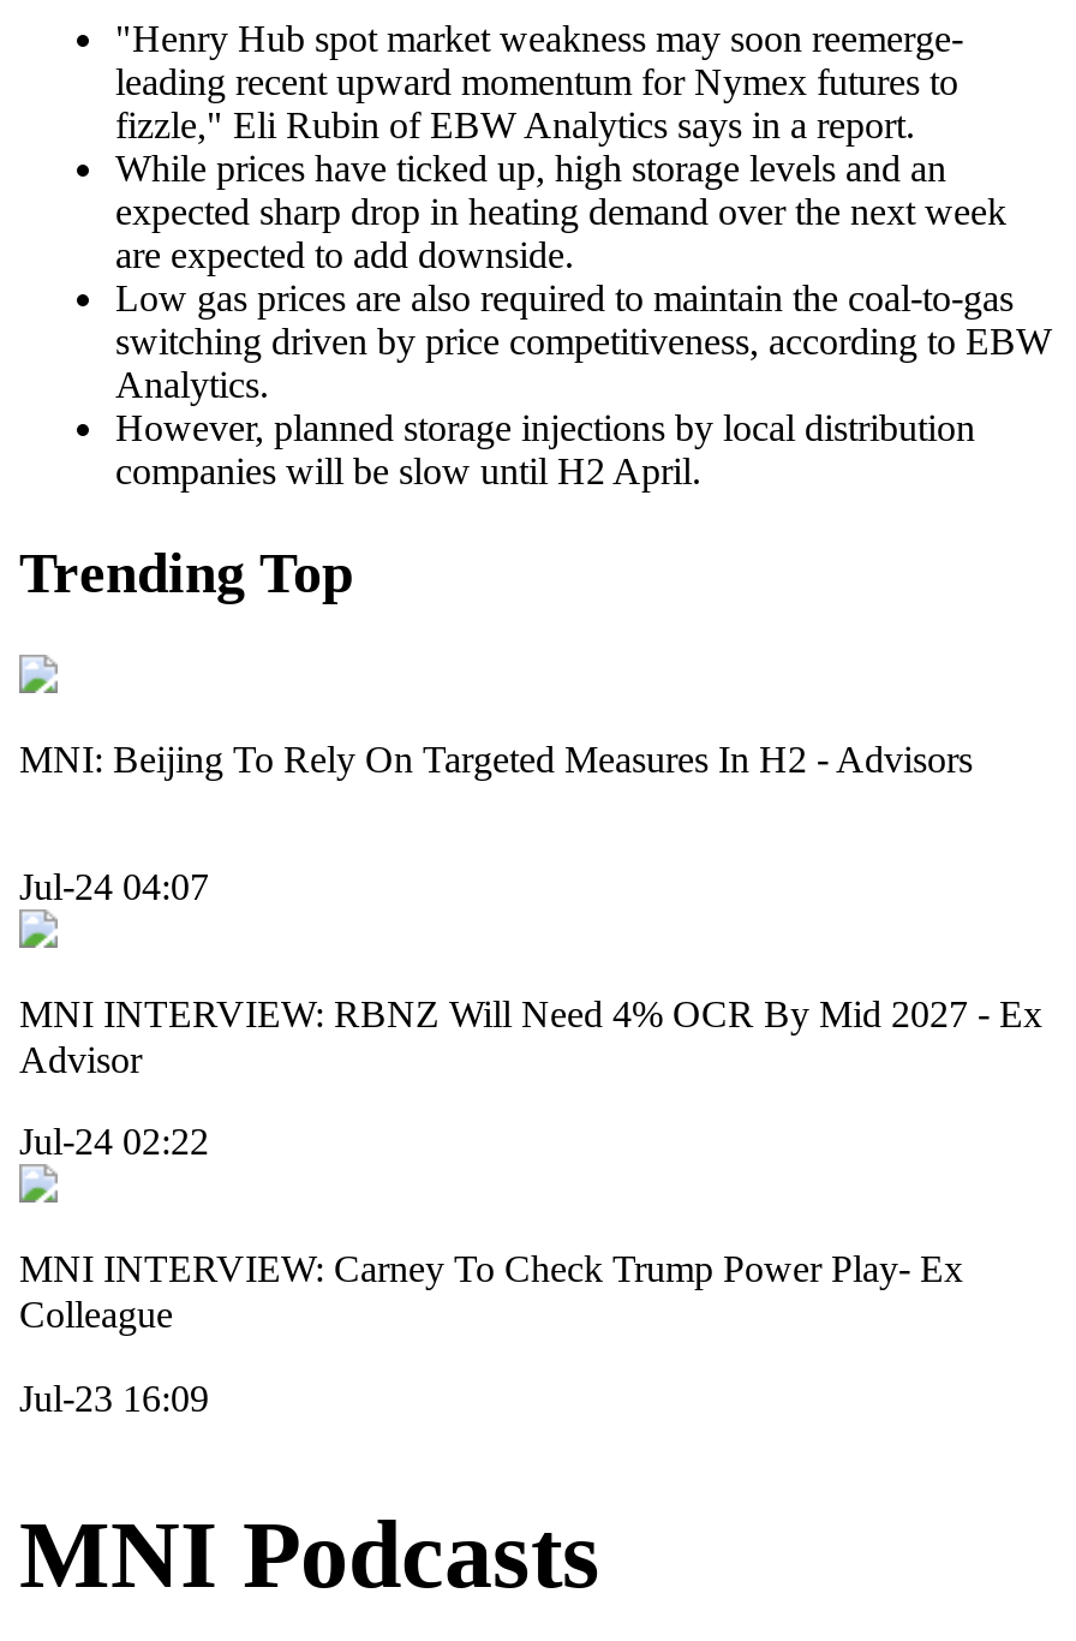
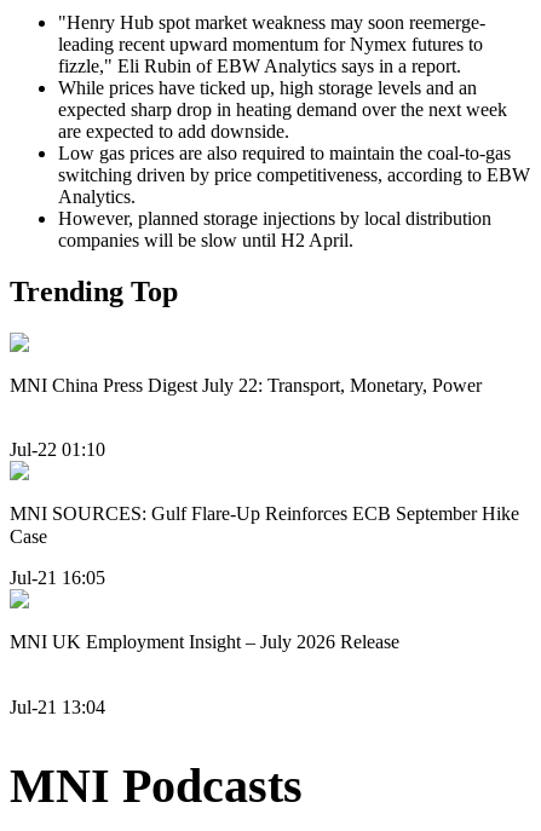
[19,738,973,779] MNI: Beijing To Rely On Targeted Measures In H2 - Advisors -> [10,374,482,395] MNI China Press Digest July 22: Transport, Monetary, Power
[19,866,209,907] Jul-24 04:07 -> [10,439,105,460] Jul-22 01:10
[19,993,1042,1080] MNI INTERVIEW: RBNZ Will Need 4% OCR By Mid 2027 - Ex | Advisor -> [10,503,519,547] MNI SOURCES: Gulf Flare-Up Reinforces ECB September Hike | Case
[19,1122,209,1163] Jul-24 02:22 -> [10,568,105,588] Jul-21 16:05
[19,1249,963,1336] MNI INTERVIEW: Carney To Check Trump Power Play- Ex | Colleague -> [10,632,399,652] MNI UK Employment Insight – July 2026 Release
[19,1377,209,1418] Jul-23 16:09 -> [10,696,105,717] Jul-21 13:04

